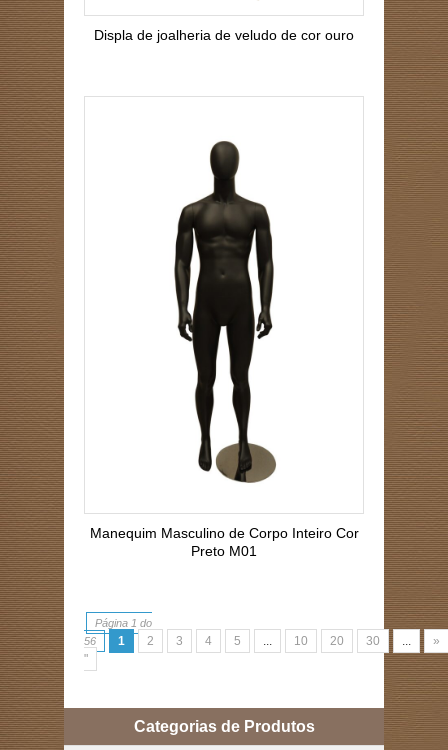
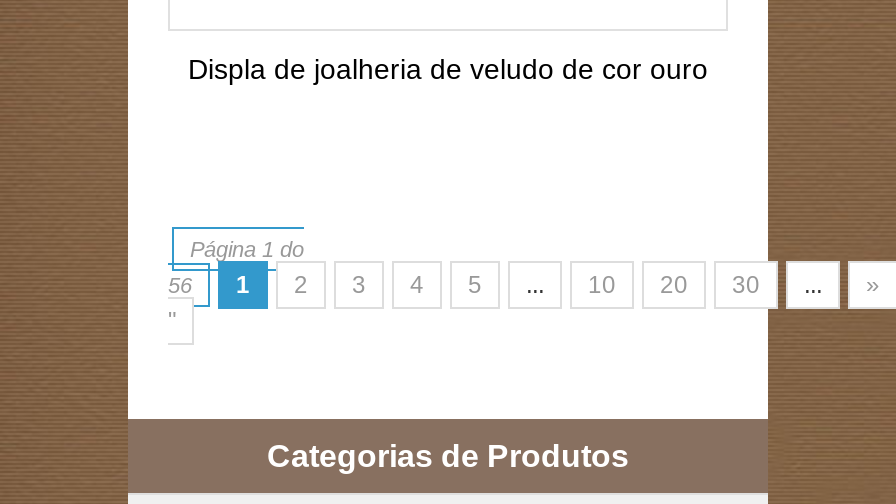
[174,140,277,484] [image] -> none
[89,525,358,559] Manequim Masculino de Corpo Inteiro Cor | Preto M01 -> none

